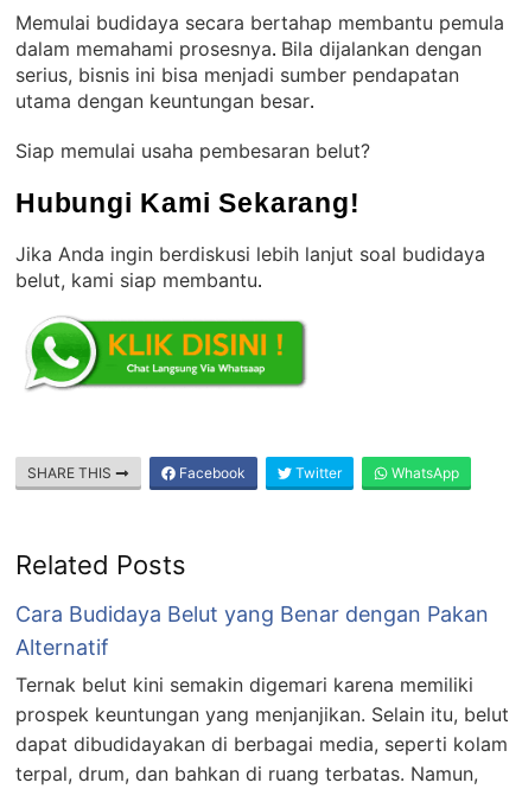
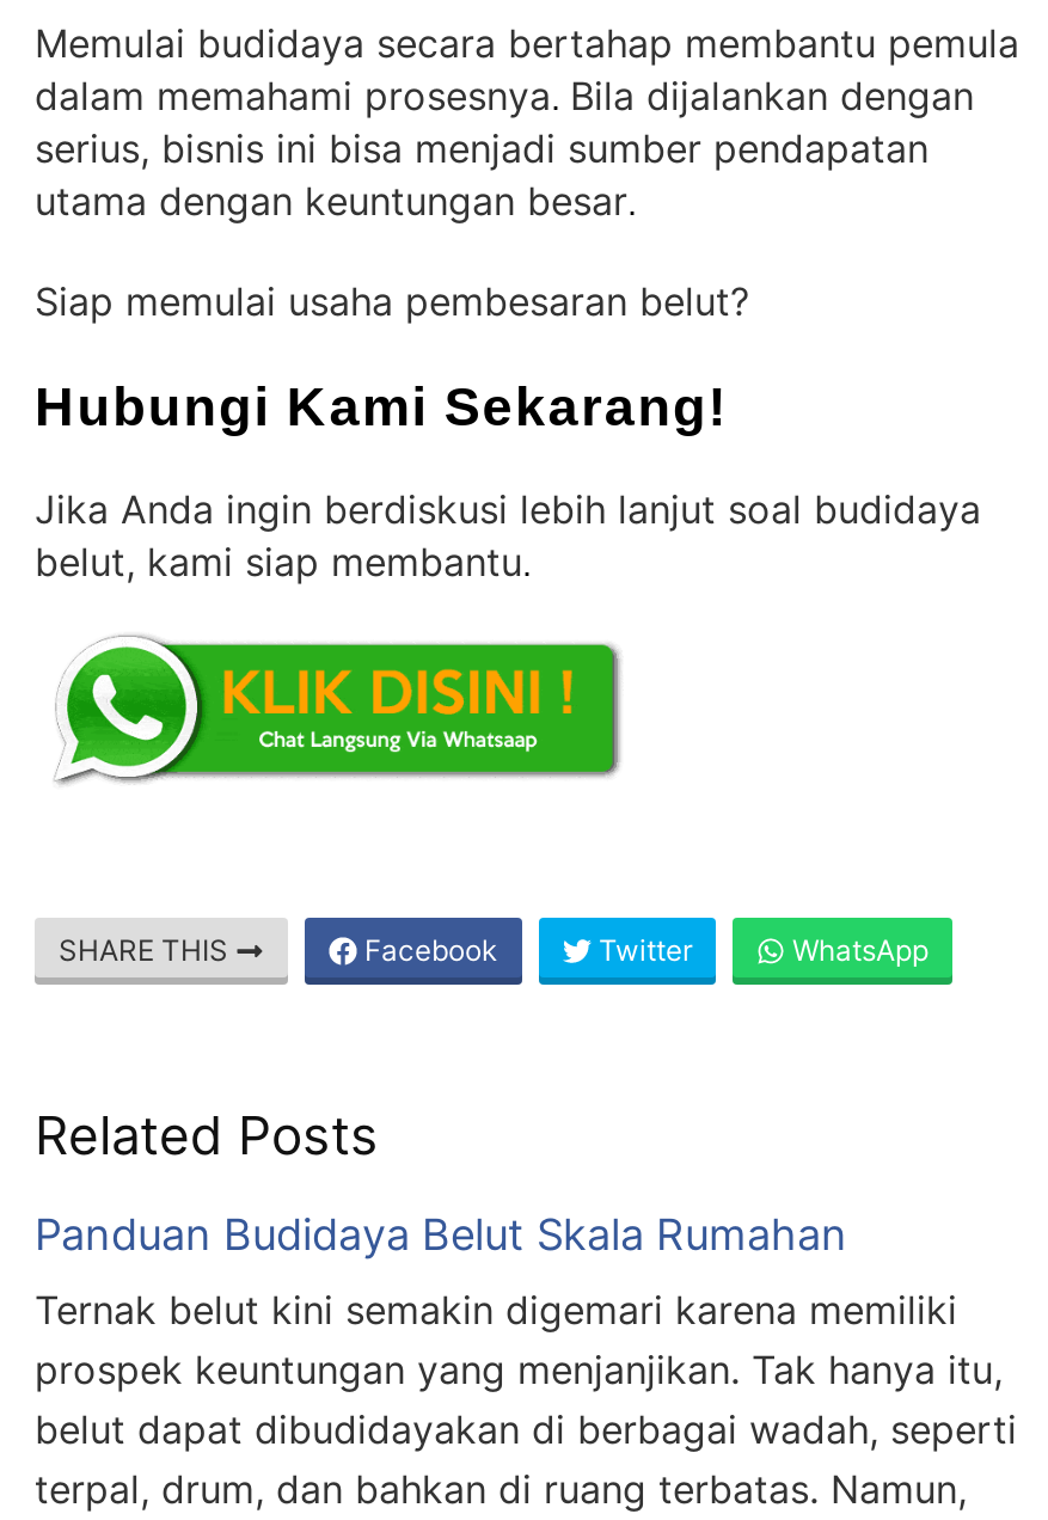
[15,602,489,660] Cara Budidaya Belut yang Benar dengan Pakan | Alternatif -> [35,1209,847,1259] Panduan Budidaya Belut Skala Rumahan
[15,702,509,756] prospek keuntungan yang menjanjikan. Selain itu, belut | dapat dibudidayakan di berbagai media, seperti kolam -> [35,1346,1017,1453] prospek keuntungan yang menjanjikan. Tak hanya itu, | belut dapat dibudidayakan di berbagai wadah, seperti

